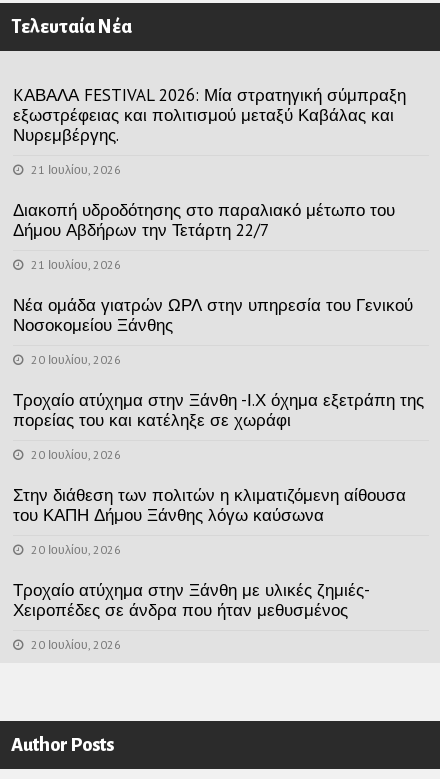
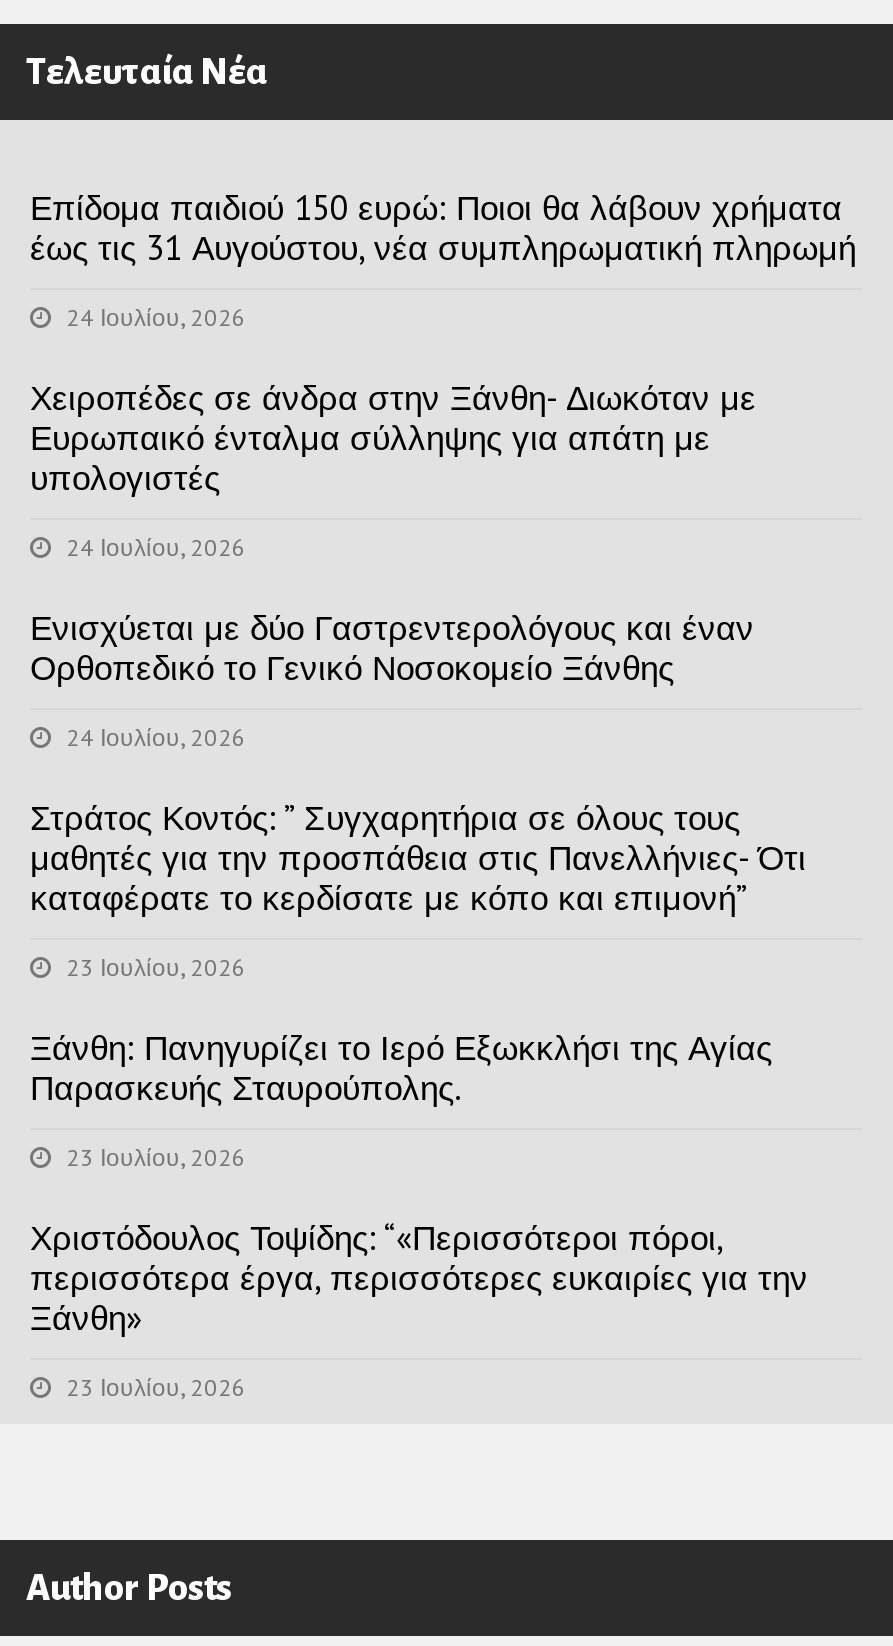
[13,84,406,146] KΑΒΑΛΑ FESTIVAL 2026: Μία στρατηγική σύμπραξη | εξωστρέφειας και πολιτισμού μεταξύ Καβάλας και | Νυρεμβέργης. -> [30,186,856,270] Επίδομα παιδιού 150 ευρώ: Ποιοι θα λάβουν χρήματα | έως τις 31 Αυγούστου, νέα συμπληρωματική πληρωμή
[28,162,121,177] 21 Ιουλίου, 2026 -> [60,302,246,332] 24 Ιουλίου, 2026
[13,199,395,241] Διακοπή υδροδότησης στο παραλιακό μέτωπο του | Δήμου Αβδήρων την Τετάρτη 22/7 -> [30,376,756,500] Χειροπέδες σε άνδρα στην Ξάνθη- Διωκόταν με | Ευρωπαικό ένταλμα σύλληψης για απάτη με | υπολογιστές
[28,257,121,272] 21 Ιουλίου, 2026 -> [60,532,246,562] 24 Ιουλίου, 2026
[13,294,413,336] Νέα ομάδα γιατρών ΩΡΛ στην υπηρεσία του Γενικού | Νοσοκομείου Ξάνθης -> [30,606,754,690] Ενισχύεται με δύο Γαστρεντερολόγους και έναν | Ορθοπεδικό το Γενικό Νοσοκομείο Ξάνθης
[28,352,121,367] 20 Ιουλίου, 2026 -> [60,722,246,752] 24 Ιουλίου, 2026
[13,389,424,431] Τροχαίο ατύχημα στην Ξάνθη -Ι.Χ όχημα εξετράπη της | πορείας του και κατέληξε σε χωράφι -> [30,796,806,920] Στράτος Κοντός: ” Συγχαρητήρια σε όλους τους | μαθητές για την προσπάθεια στις Πανελλήνιες- Ότι | καταφέρατε το κερδίσατε με κόπο και επιμονή”
[28,447,121,462] 20 Ιουλίου, 2026 -> [60,952,246,982] 23 Ιουλίου, 2026
[13,484,406,526] Στην διάθεση των πολιτών η κλιματιζόμενη αίθουσα | του ΚΑΠΗ Δήμου Ξάνθης λόγω καύσωνα -> [30,1026,772,1110] Ξάνθη: Πανηγυρίζει το Ιερό Εξωκκλήσι της Αγίας | Παρασκευής Σταυρούπολης.
[28,542,121,557] 20 Ιουλίου, 2026 -> [60,1142,246,1172] 23 Ιουλίου, 2026
[13,579,369,621] Τροχαίο ατύχημα στην Ξάνθη με υλικές ζημιές- | Χειροπέδες σε άνδρα που ήταν μεθυσμένος -> [30,1216,808,1340] Χριστόδουλος Τοψίδης: “«Περισσότεροι πόροι, | περισσότερα έργα, περισσότερες ευκαιρίες για την | Ξάνθη»
[28,637,121,652] 20 Ιουλίου, 2026 -> [60,1372,246,1402] 23 Ιουλίου, 2026

